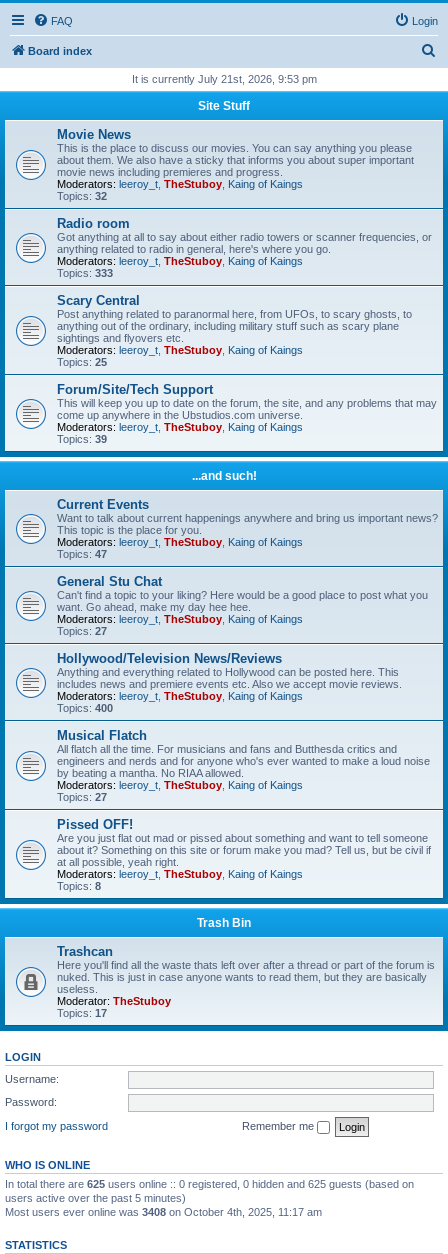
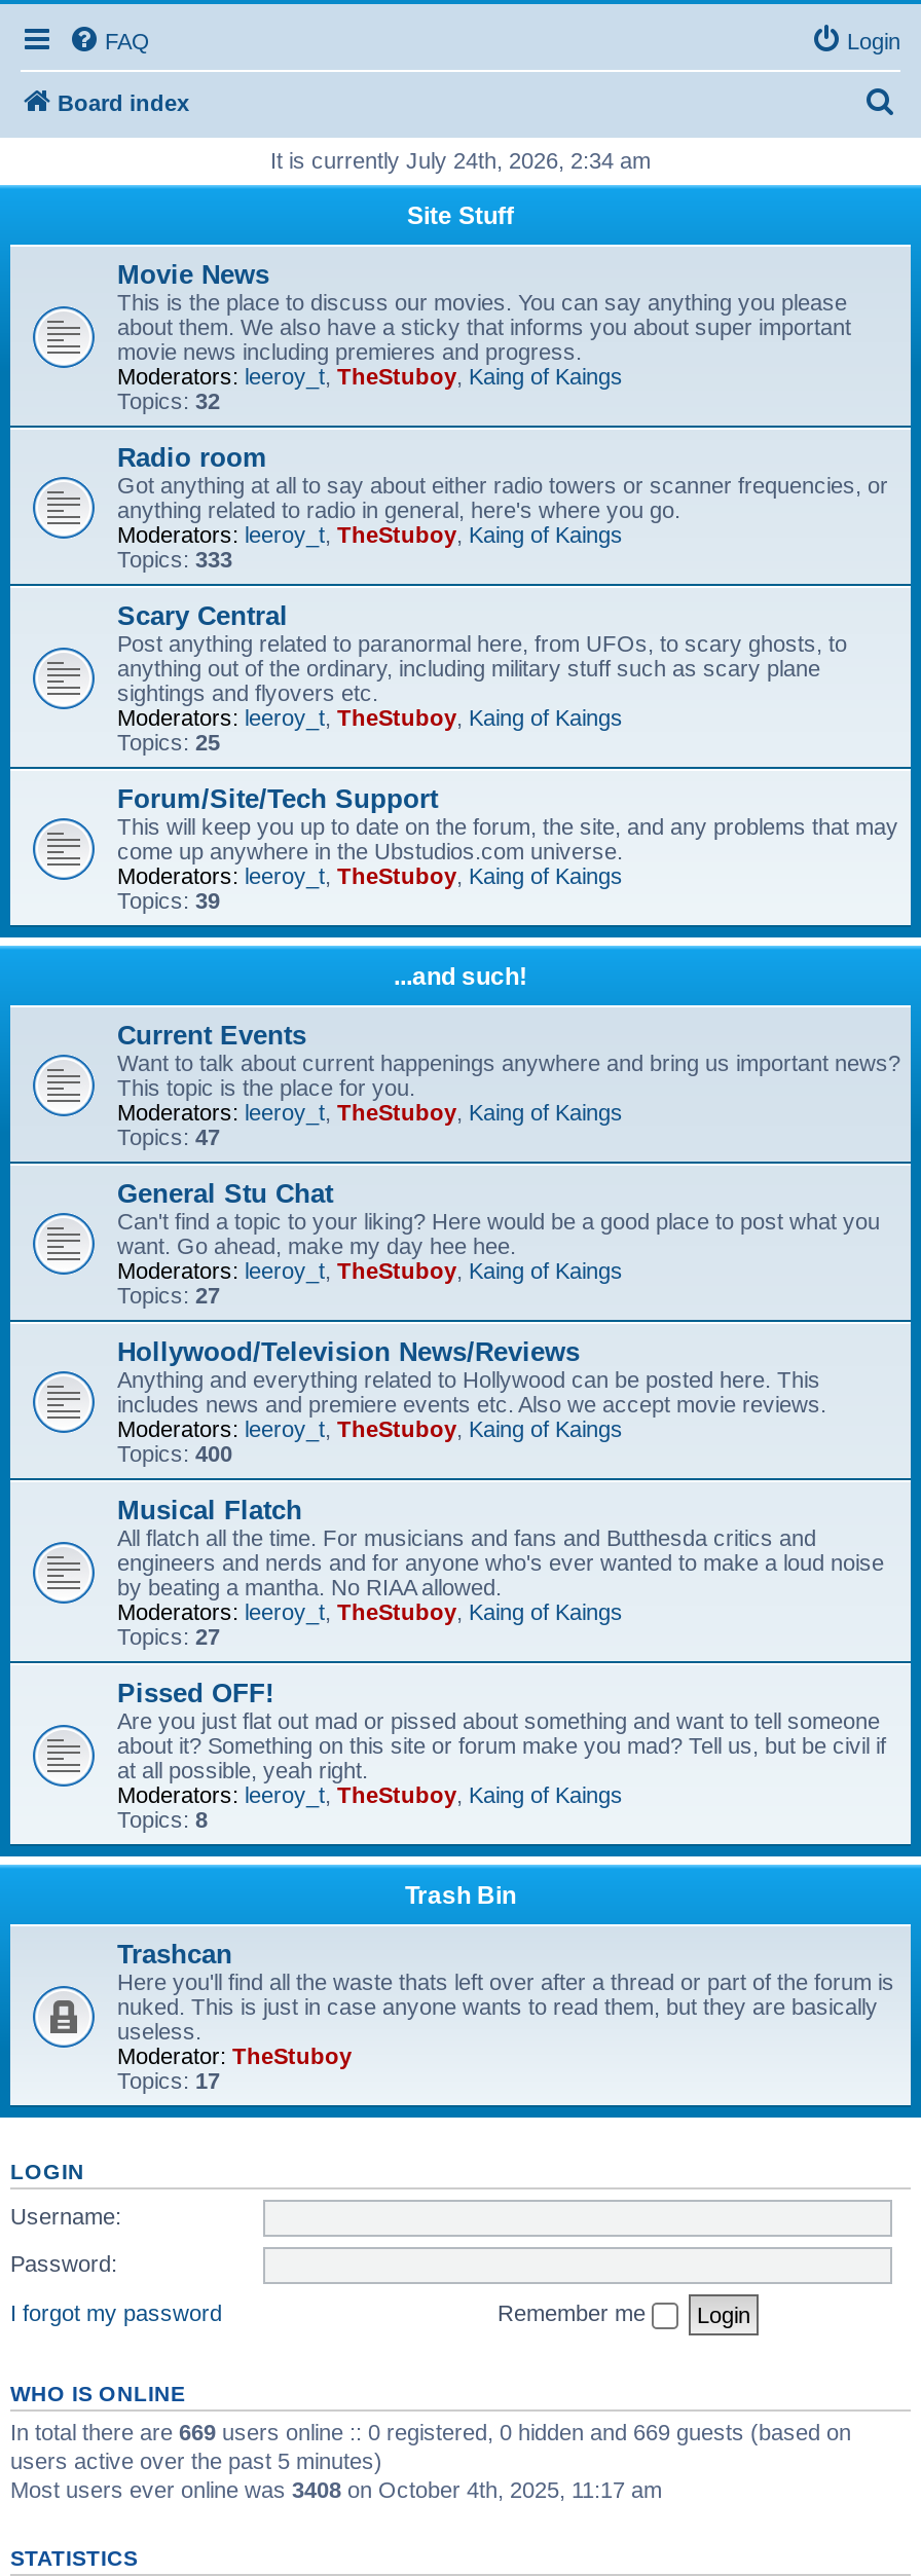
[131,73,316,85] It is currently July 21st, 2026, 9:53 pm -> [270,148,651,173] It is currently July 24th, 2026, 2:34 am
[5,1177,414,1189] In total there are 625 users online :: 0 registered, 0 hidden and 625 guests (based on -> [10,2419,851,2443] In total there are 669 users online :: 0 registered, 0 hidden and 669 guests (based on

